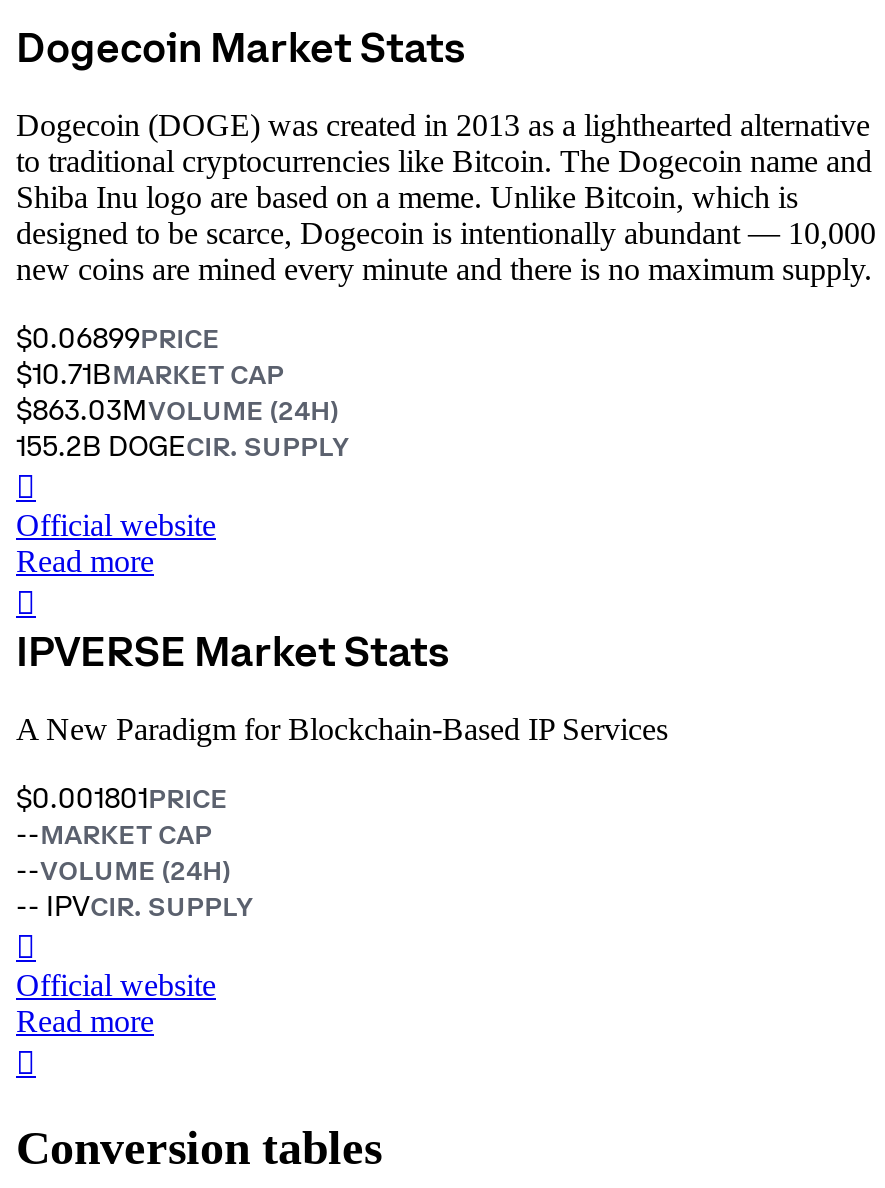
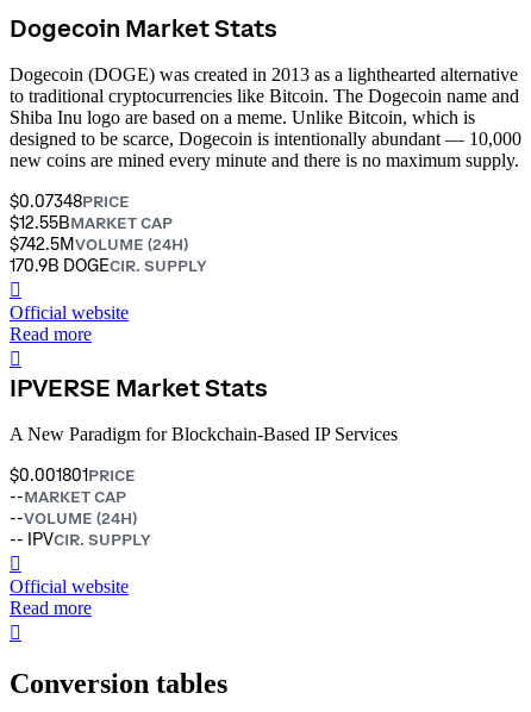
[16,319,220,355] $0.06899PRICE -> [10,190,130,211] $0.07348PRICE
[16,355,284,391] $10.71BMARKET CAP -> [10,211,173,233] $12.55BMARKET CAP
[16,391,338,427] $863.03MVOLUME (24H) -> [10,233,188,254] $742.5MVOLUME (24H)
[16,427,350,463] 155.2B DOGECIR. SUPPLY -> [10,254,207,276] 170.9B DOGECIR. SUPPLY

